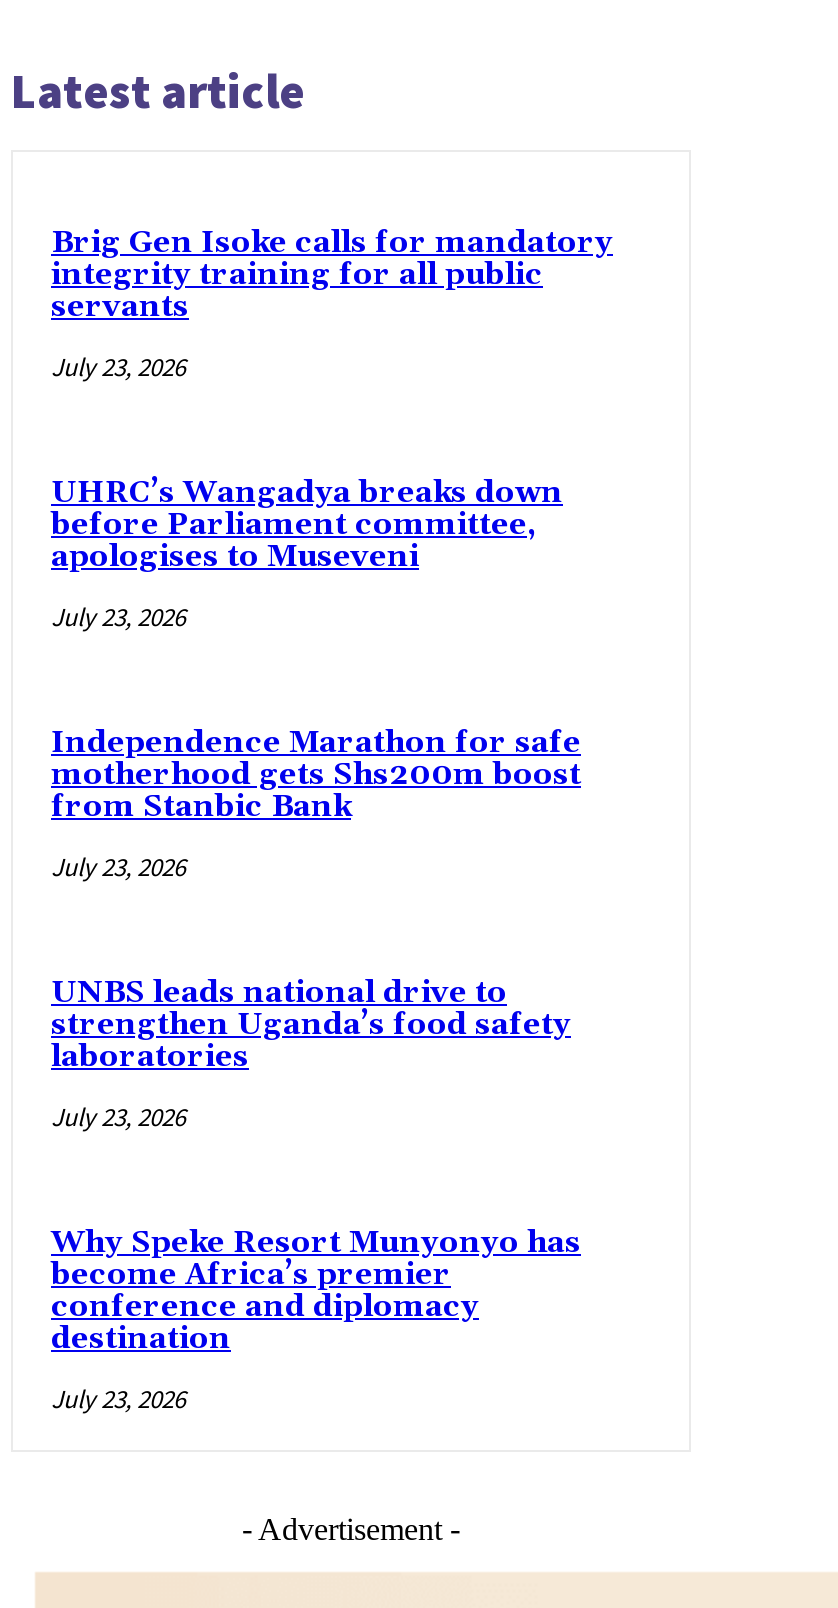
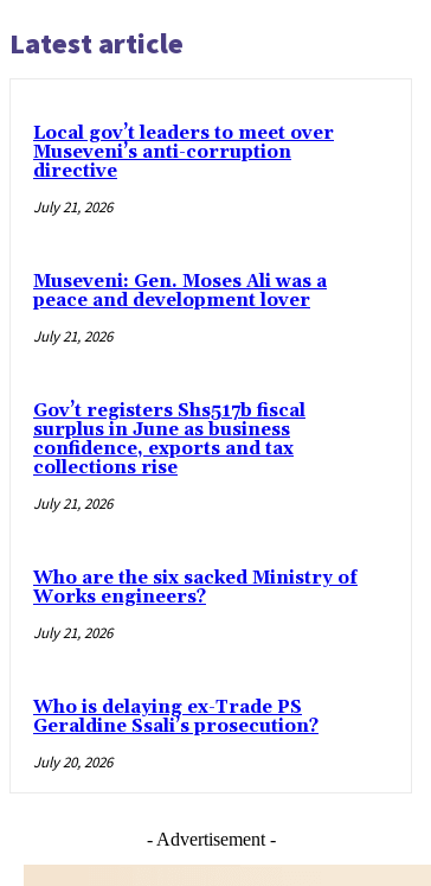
[51,223,613,325] Brig Gen Isoke calls for mandatory | integrity training for all public | servants -> [33,122,334,182] Local gov’t leaders to meet over | Museveni’s anti-corruption | directive
[51,349,185,383] July 23, 2026 -> [33,196,112,217] July 21, 2026
[51,473,563,575] UHRC’s Wangadya breaks down | before Parliament committee, | apologises to Museveni -> [33,270,327,311] Museveni: Gen. Moses Ali was a | peace and development lover
[51,599,185,633] July 23, 2026 -> [33,326,112,346] July 21, 2026
[51,723,581,825] Independence Marathon for safe | motherhood gets Shs200m boost | from Stanbic Bank -> [33,399,305,479] Gov’t registers Shs517b fiscal | surplus in June as business | confidence, exports and tax | collections rise
[51,849,185,883] July 23, 2026 -> [33,493,112,513] July 21, 2026
[51,973,571,1075] UNBS leads national drive to | strengthen Uganda’s food safety | laboratories -> [33,566,358,608] Who are the six sacked Ministry of | Works engineers?
[51,1099,185,1133] July 23, 2026 -> [33,622,112,642] July 21, 2026
[51,1223,581,1357] Why Speke Resort Munyonyo has | become Africa’s premier | conference and diplomacy | destination -> [33,696,319,737] Who is delaying ex-Trade PS | Geraldine Ssali’s prosecution?
[51,1381,185,1415] July 23, 2026 -> [33,751,112,772] July 20, 2026

